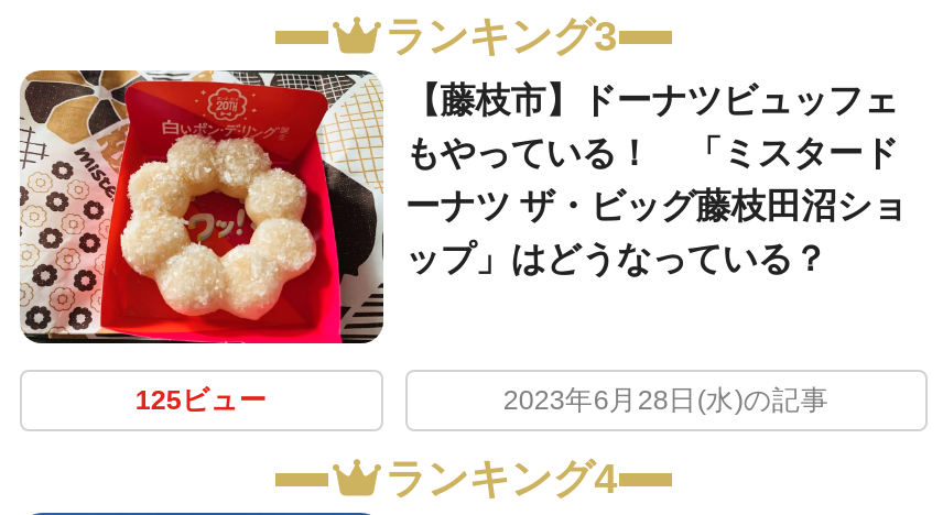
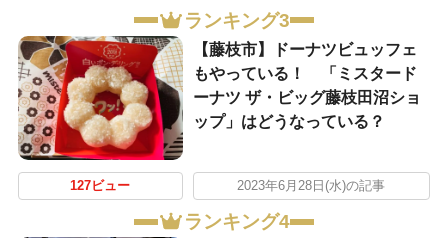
[135,384,267,415] 125ビュー -> [70,178,130,192] 127ビュー

